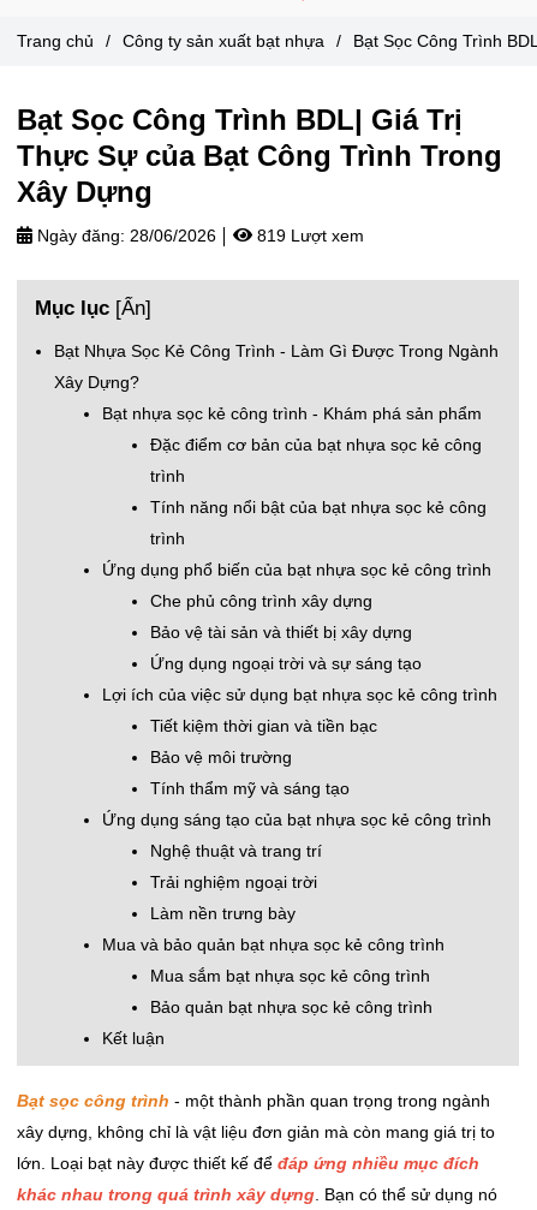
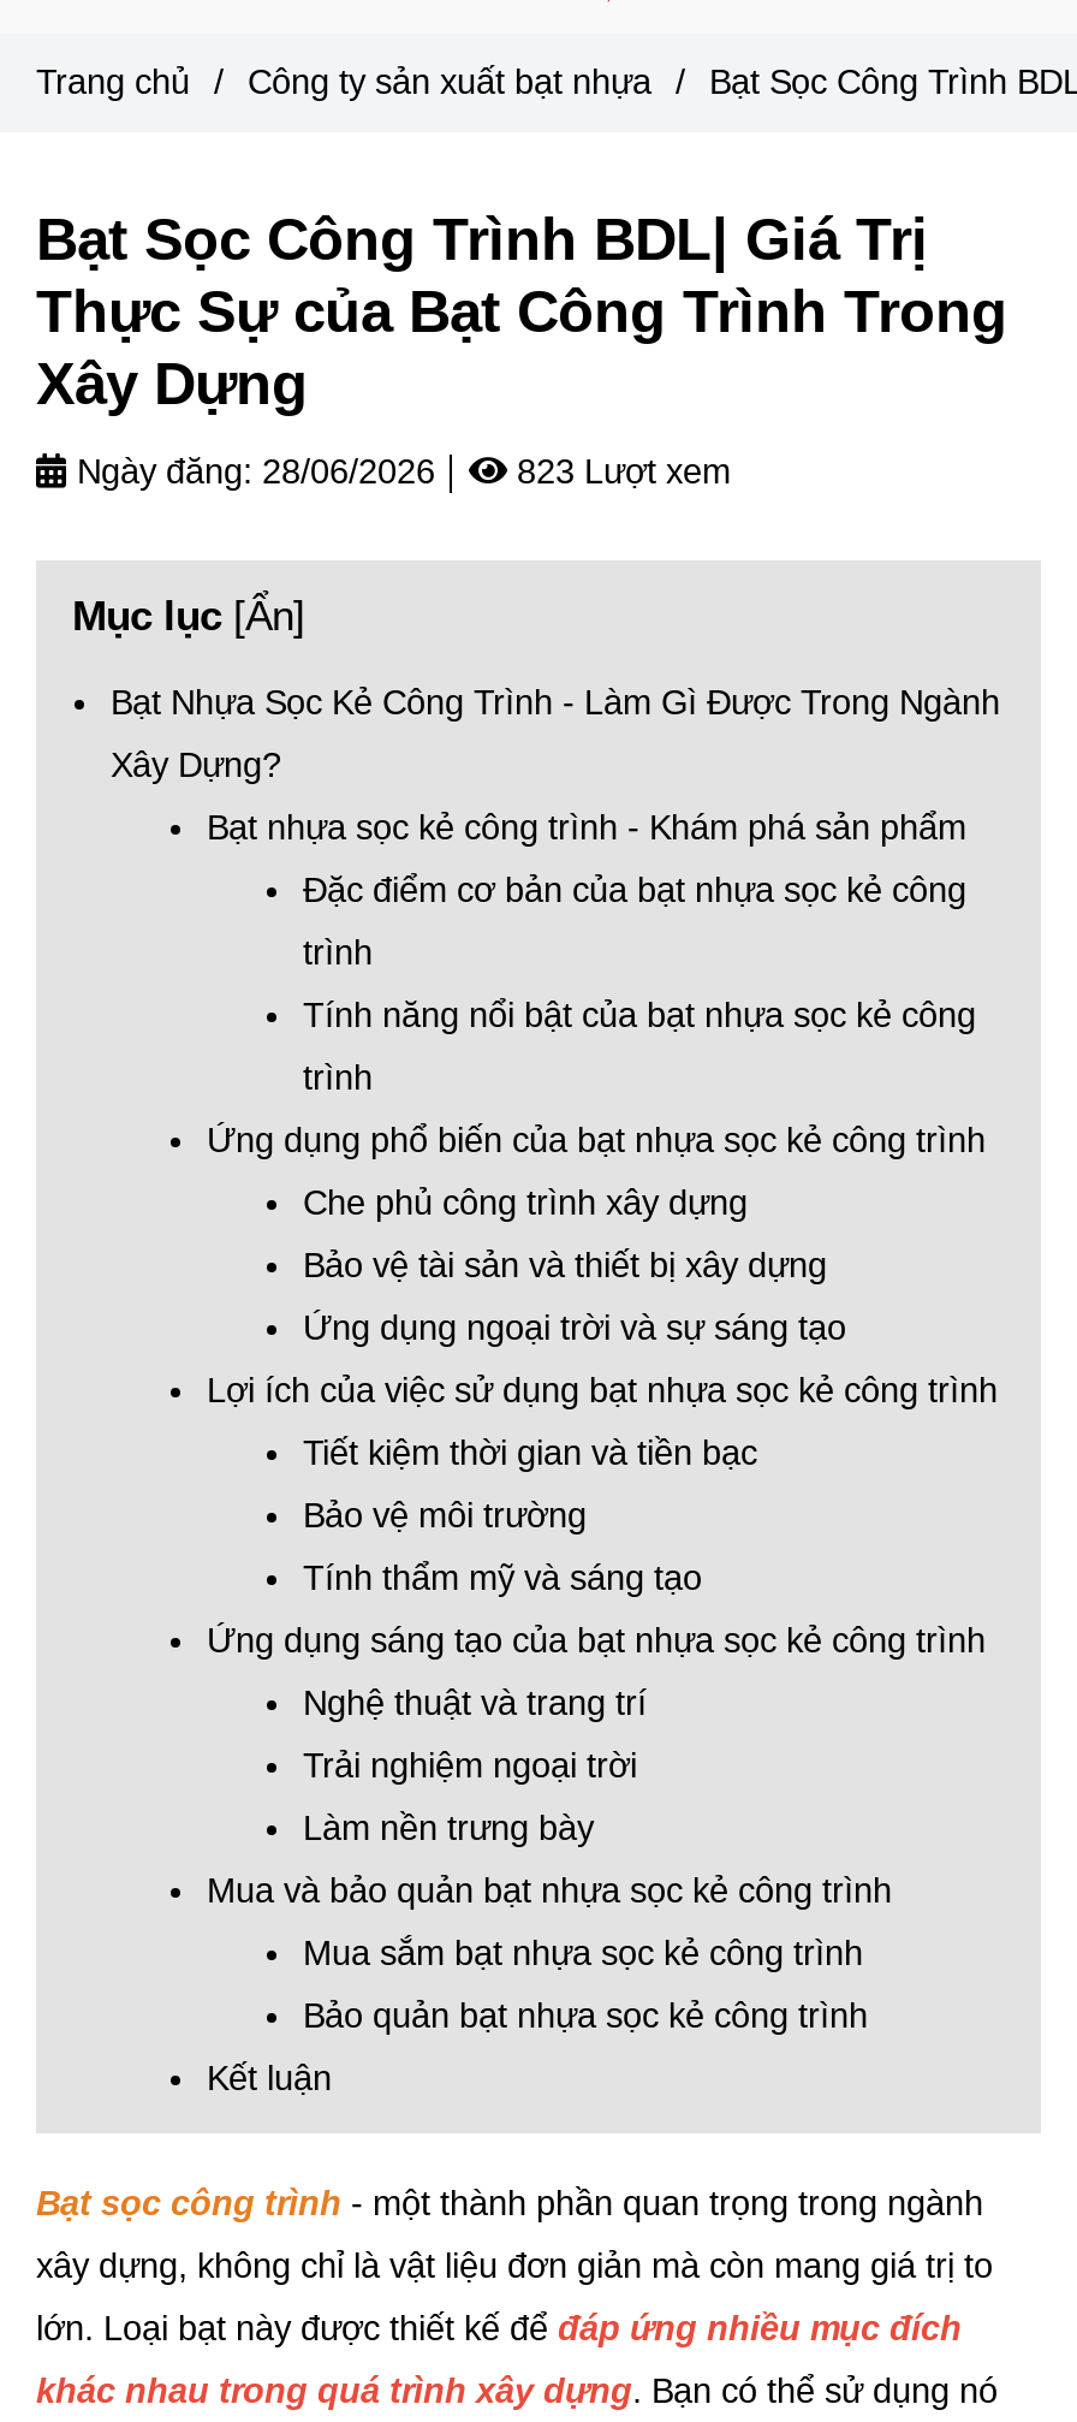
[32,226,364,245] Ngày đăng: 28/06/2026 819 Lượt xem -> [67,452,731,491] Ngày đăng: 28/06/2026 823 Lượt xem

